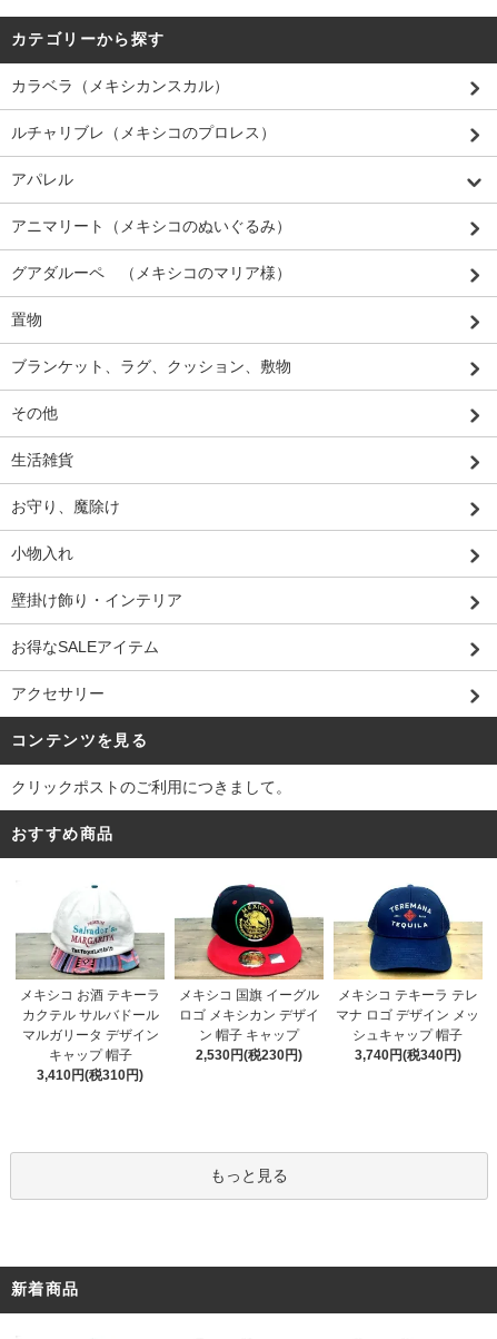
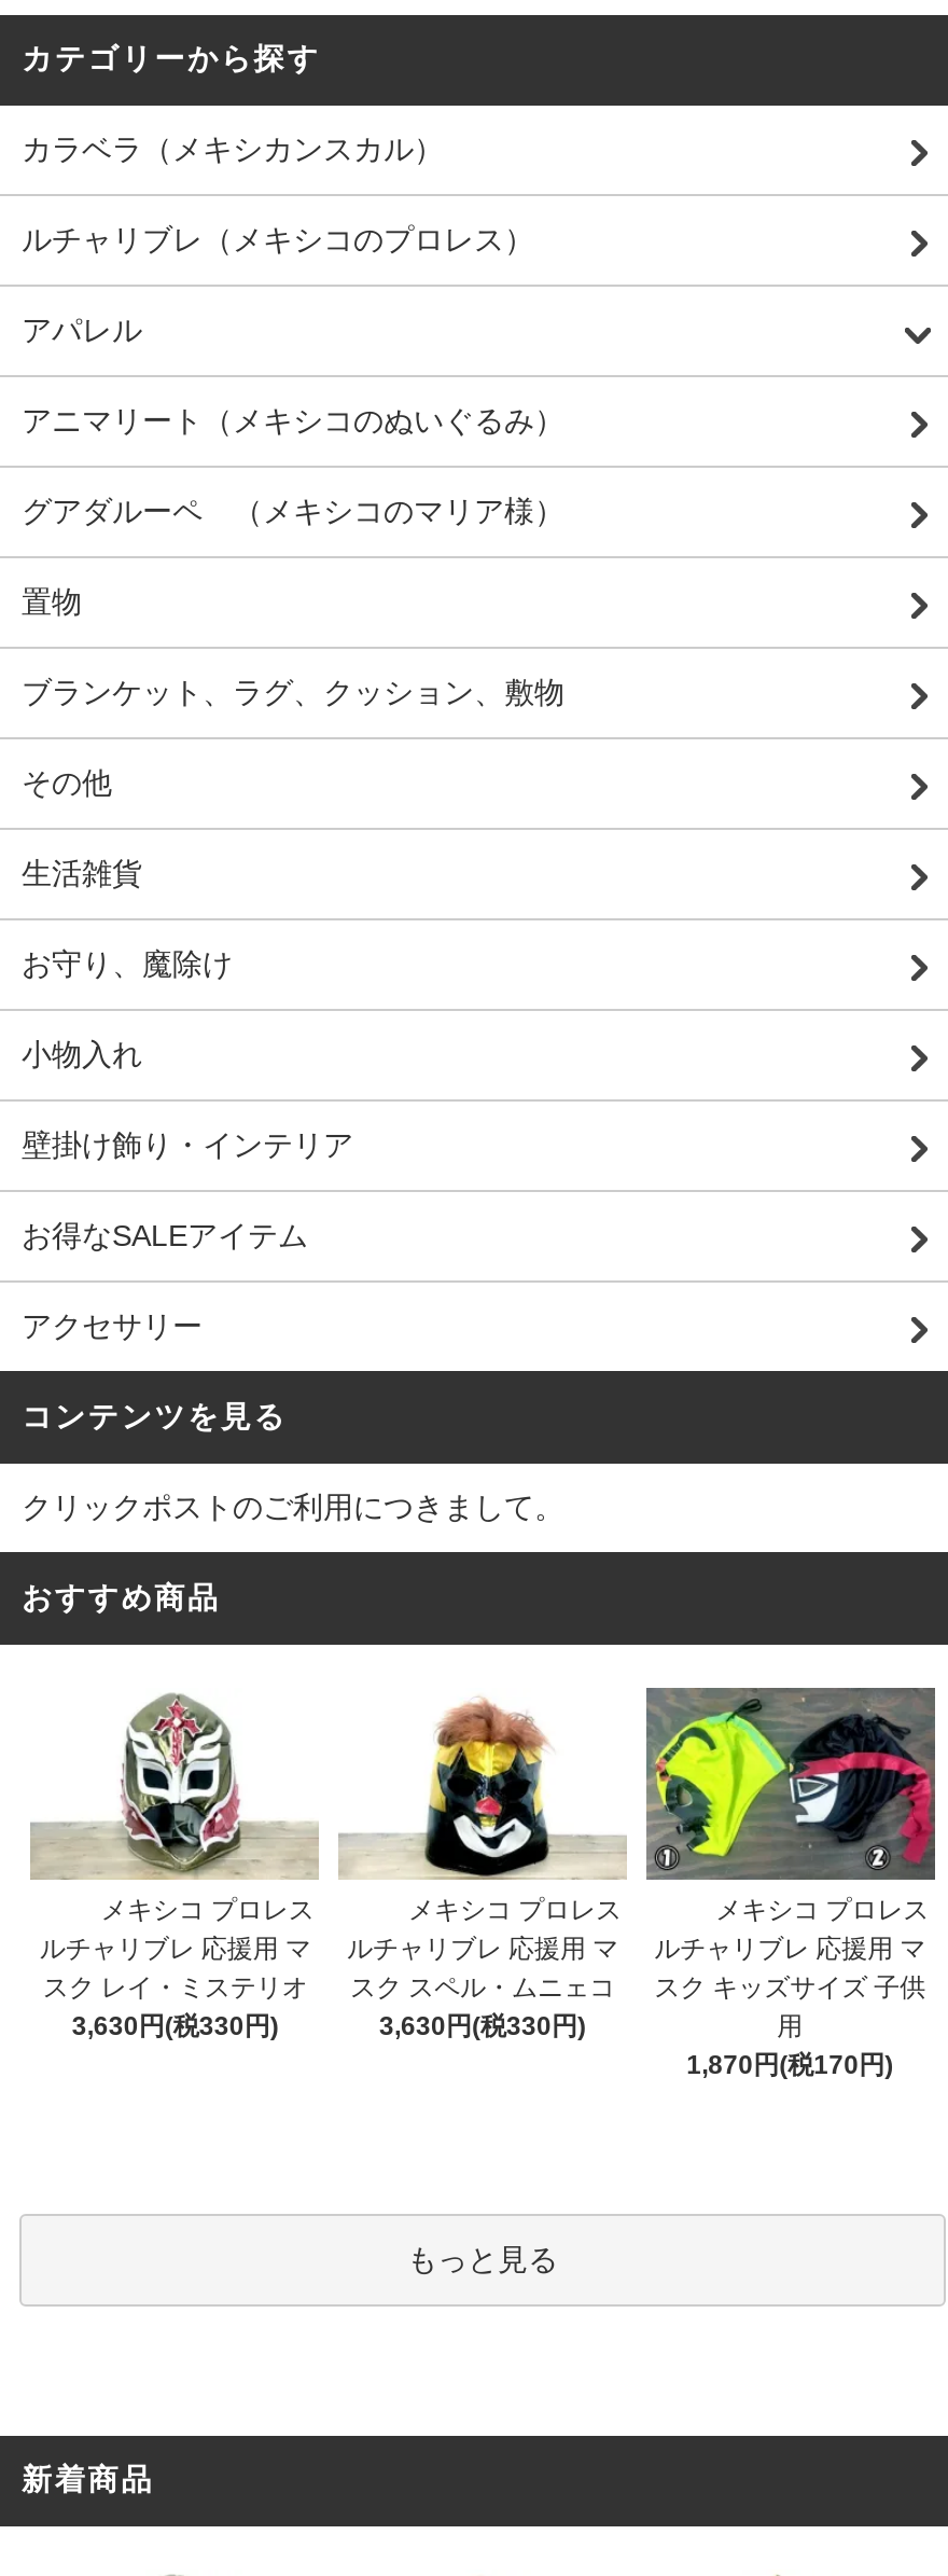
[14,884,166,1083] [image] | メキシコ お酒 テキーラ | カクテル サルバドール | マルガリータ デザイン | キャップ 帽子 | 3,410円(税310円) -> [30,1692,319,2042] [image] | メキシコ プロレス | ルチャリブレ 応援用 マ | スク レイ・ミステリオ | 3,630円(税330円)
[173,884,325,1063] [image] | メキシコ 国旗 イーグル | ロゴ メキシカン デザイ | ン 帽子 キャップ | 2,530円(税230円) -> [338,1696,627,2042] [image] | メキシコ プロレス | ルチャリブレ 応援用 マ | スク スペル・ムニェコ | 3,630円(税330円)
[334,880,483,1063] [image] | メキシコ テキーラ テレ | マナ ロゴ デザイン メッ | シュキャップ 帽子 | 3,740円(税340円) -> [644,1686,937,2081] [image] | メキシコ プロレス | ルチャリブレ 応援用 マ | スク キッズサイズ 子供 | 用 | 1,870円(税170円)

